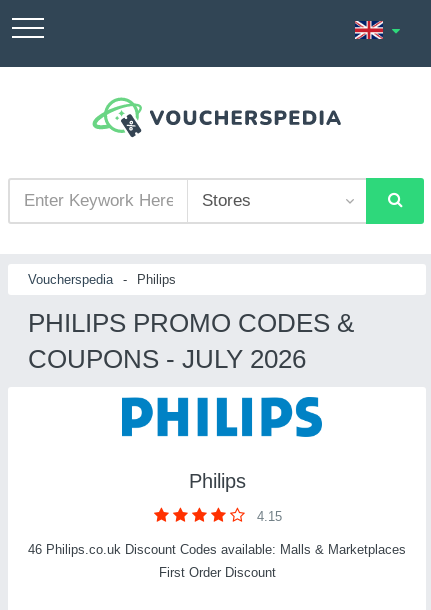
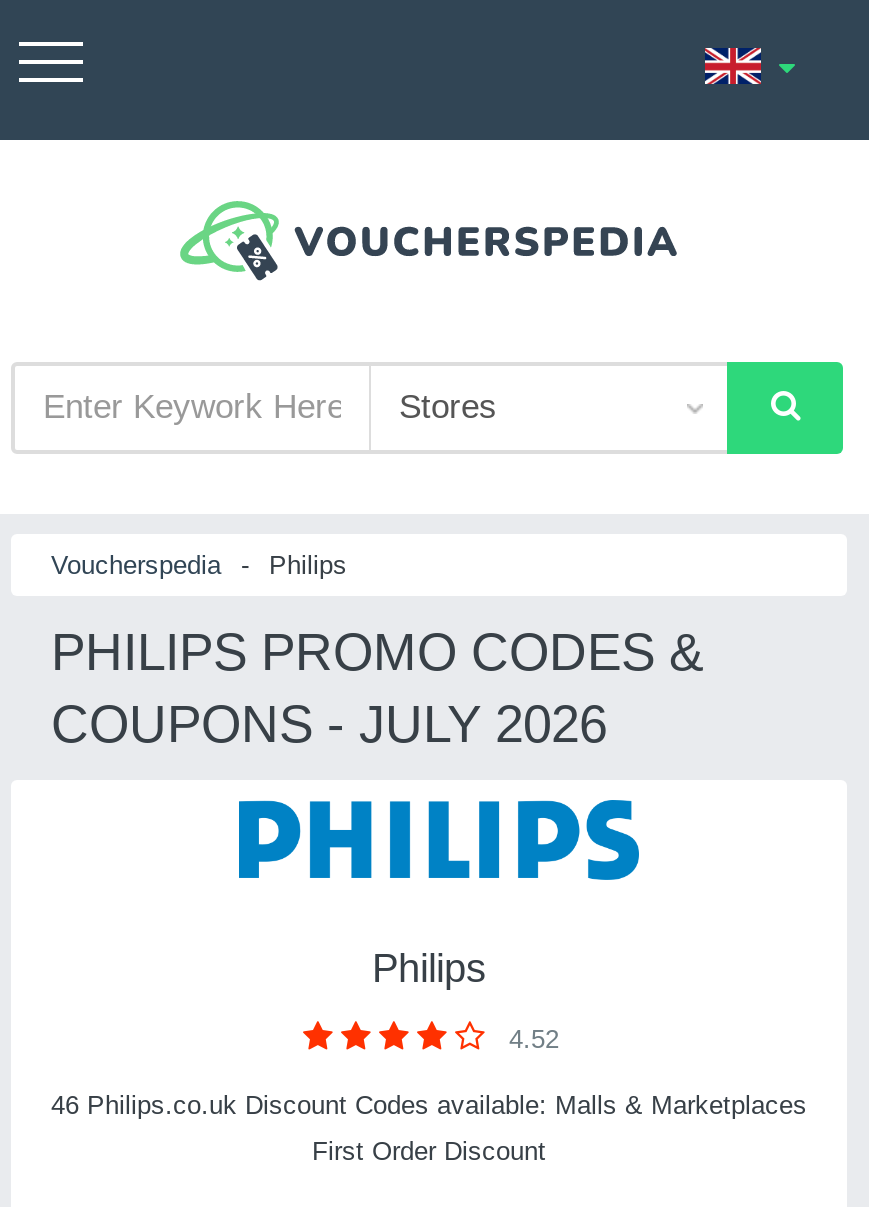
[257,509,282,524] 4.15 -> [509,1024,559,1054] 4.52

